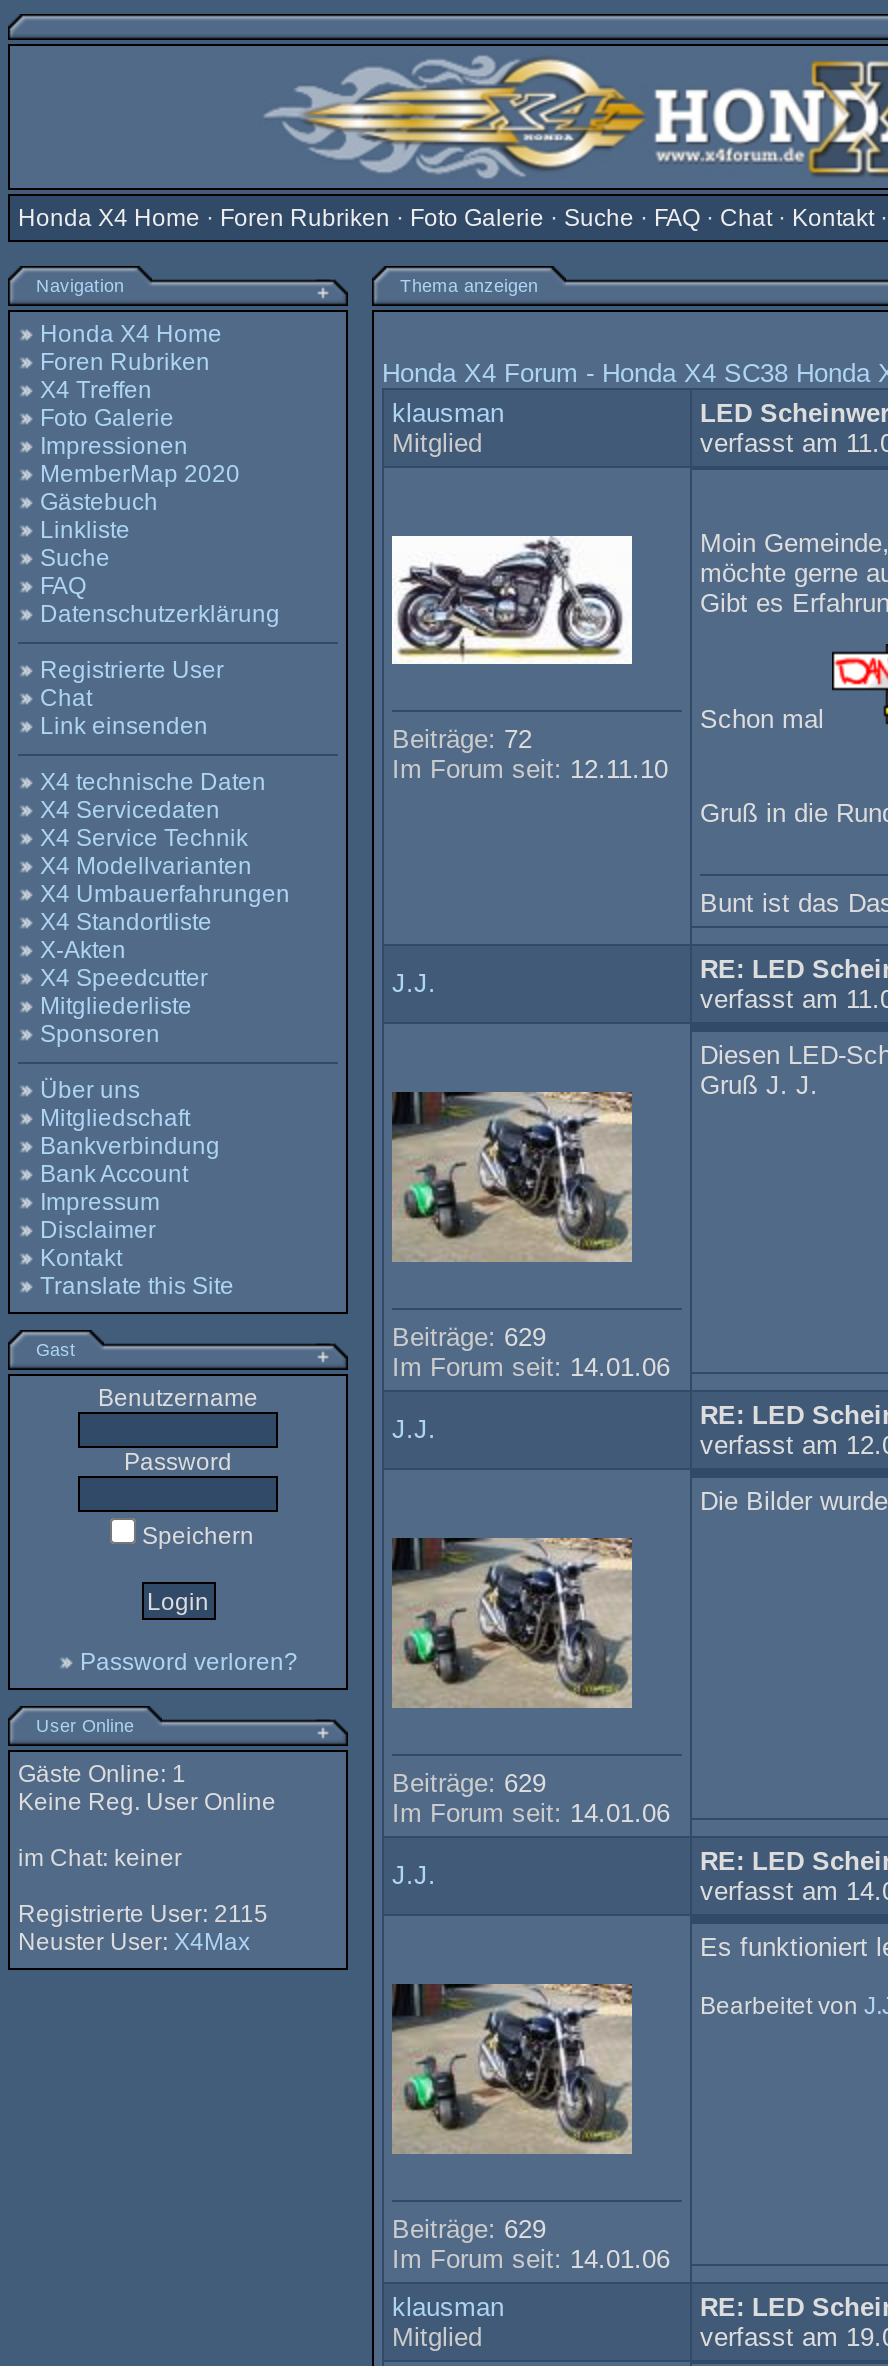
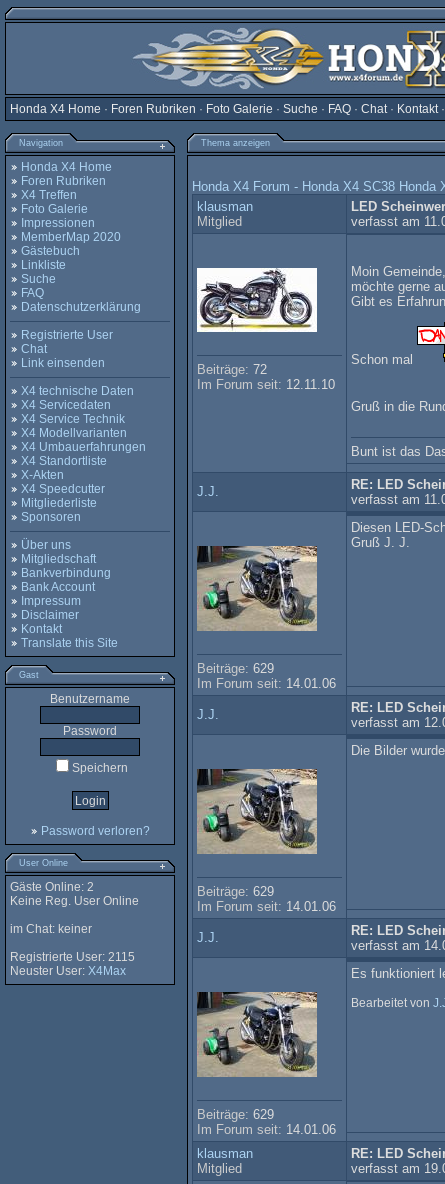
[18,1760,186,1788] Gäste Online: 1 -> [10,880,94,894] Gäste Online: 2

